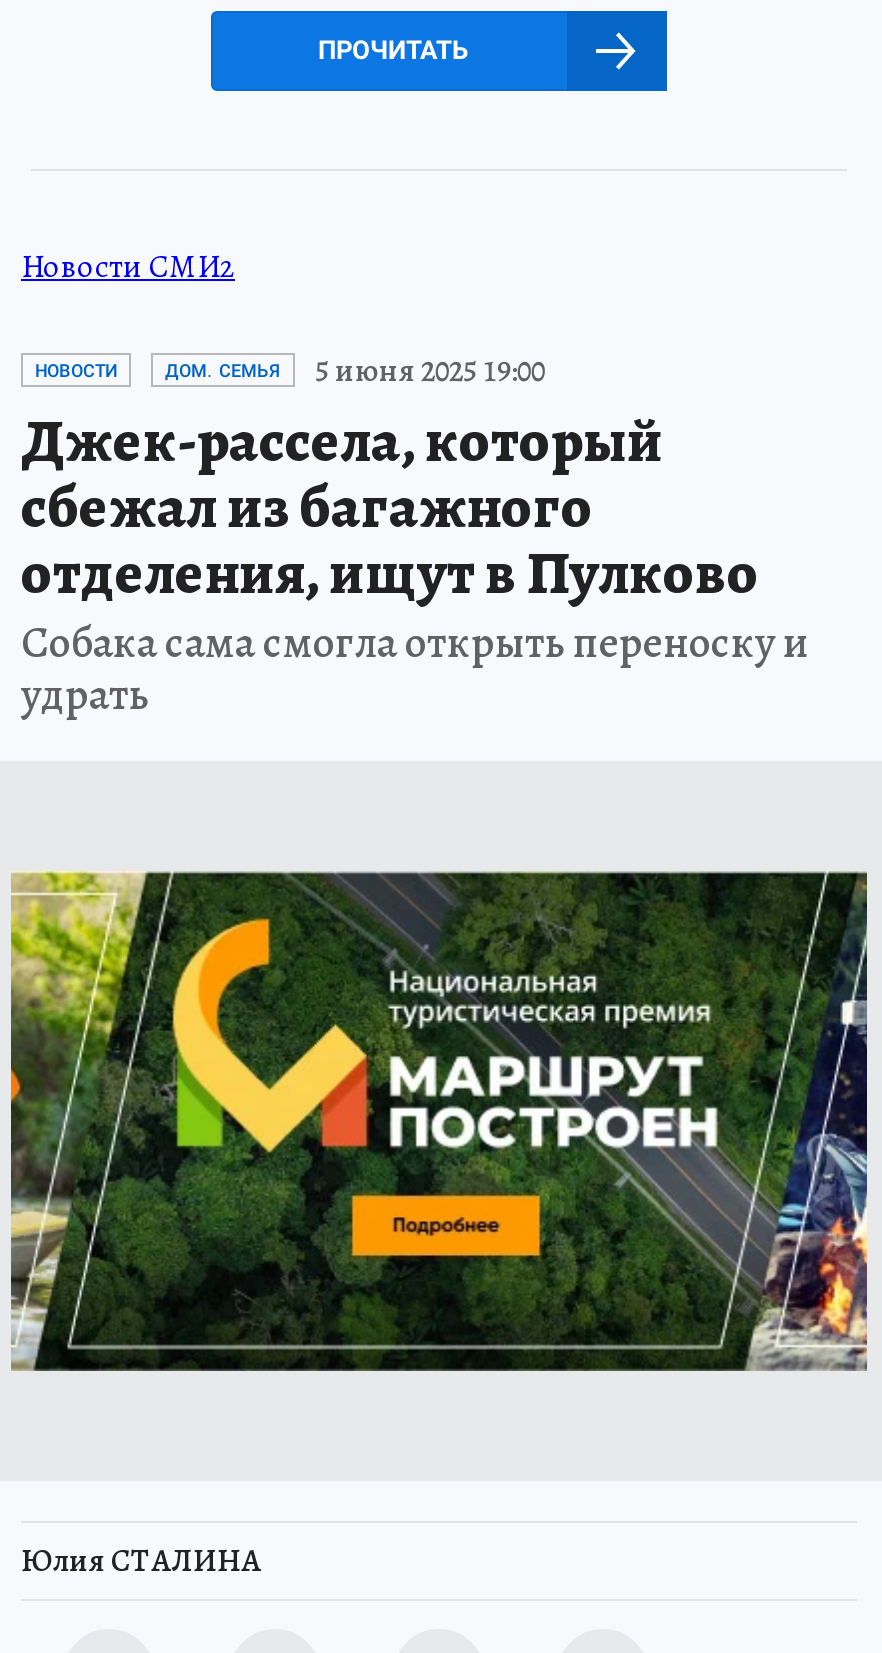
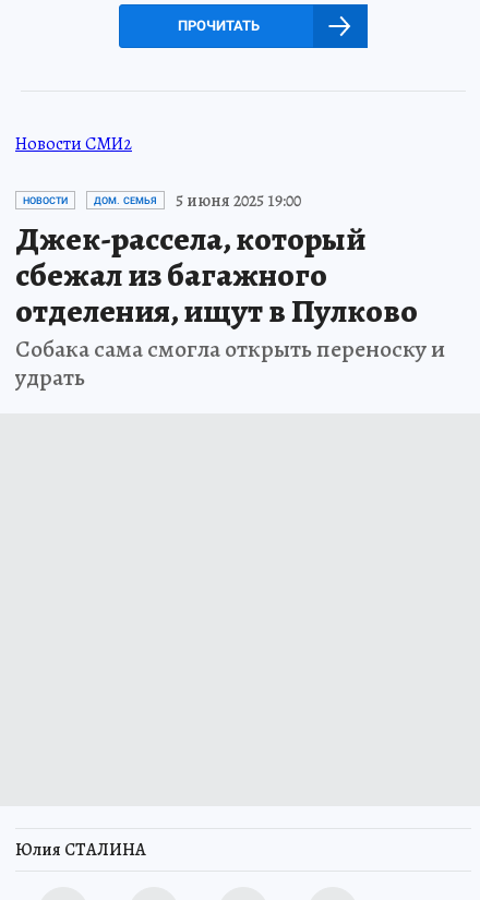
[9,869,869,1373] [image] -> none

